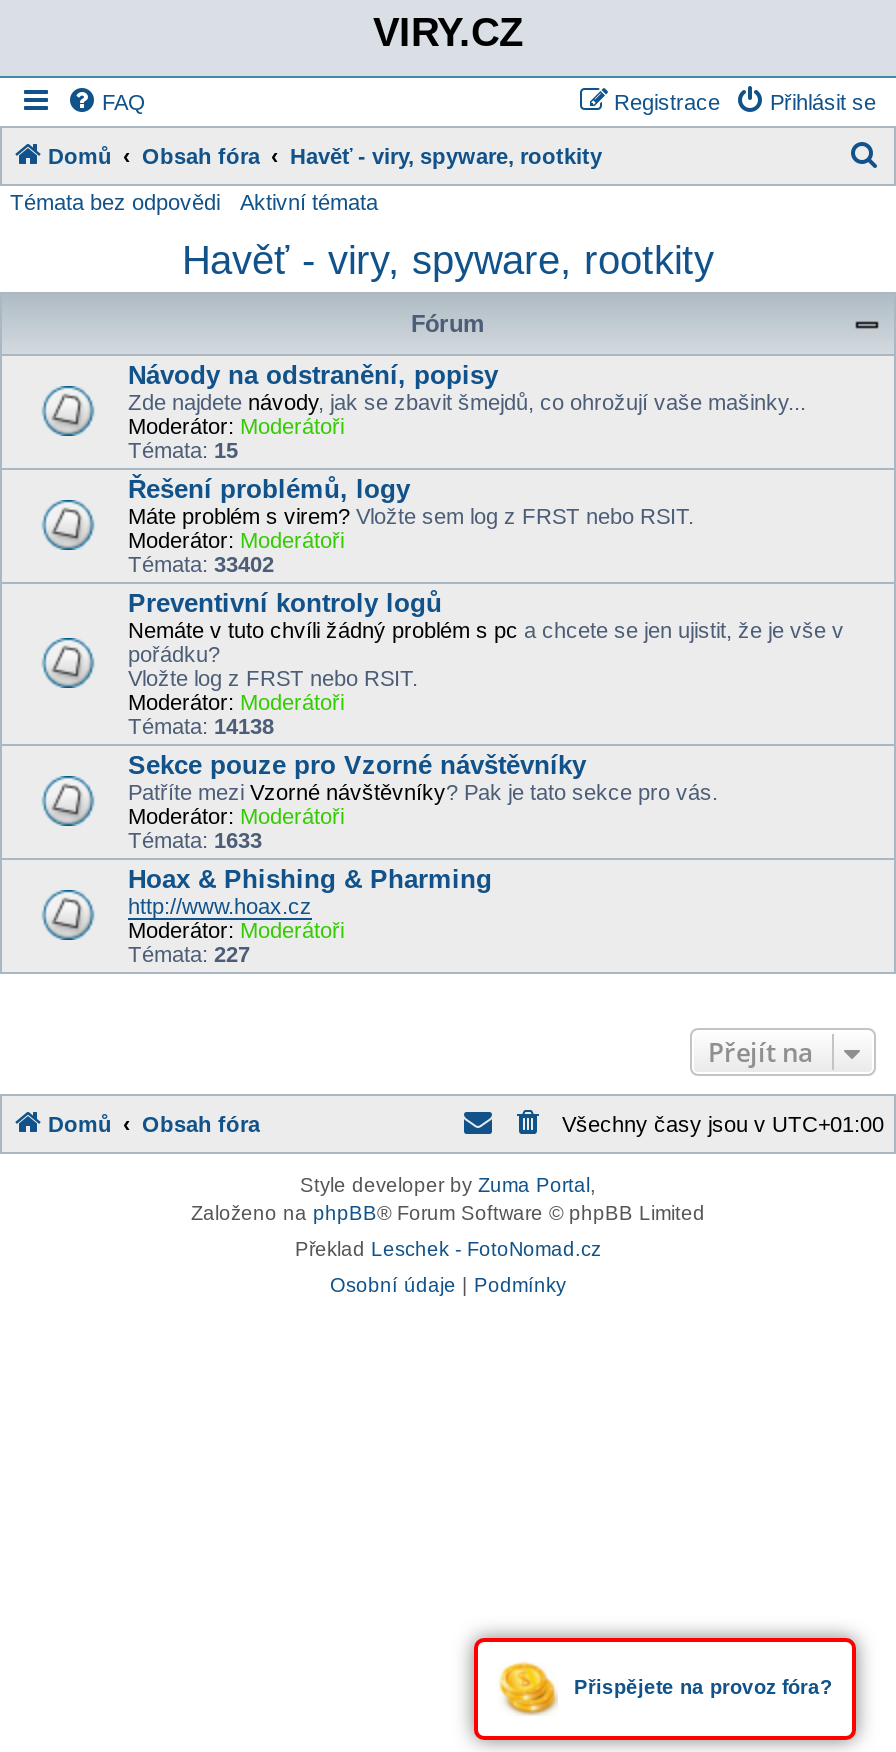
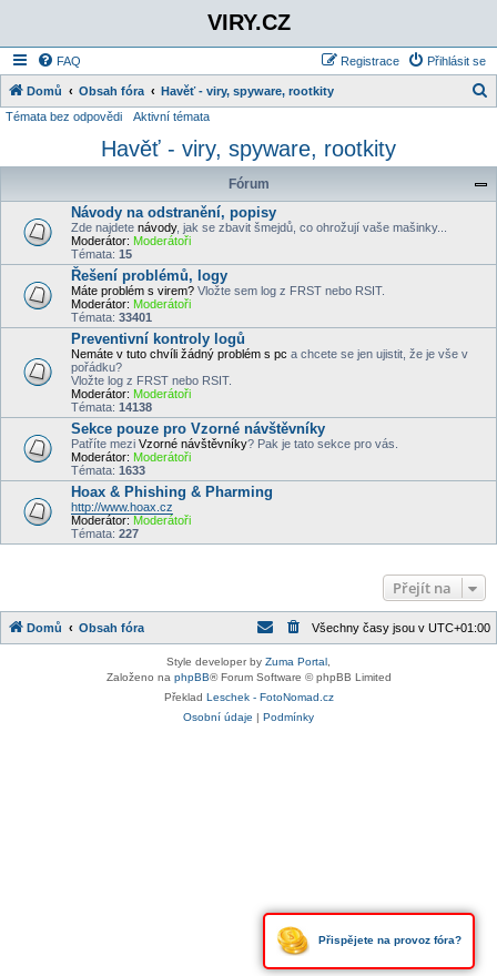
[128,552,274,576] Témata: 33402 -> [71,311,152,324] Témata: 33401

